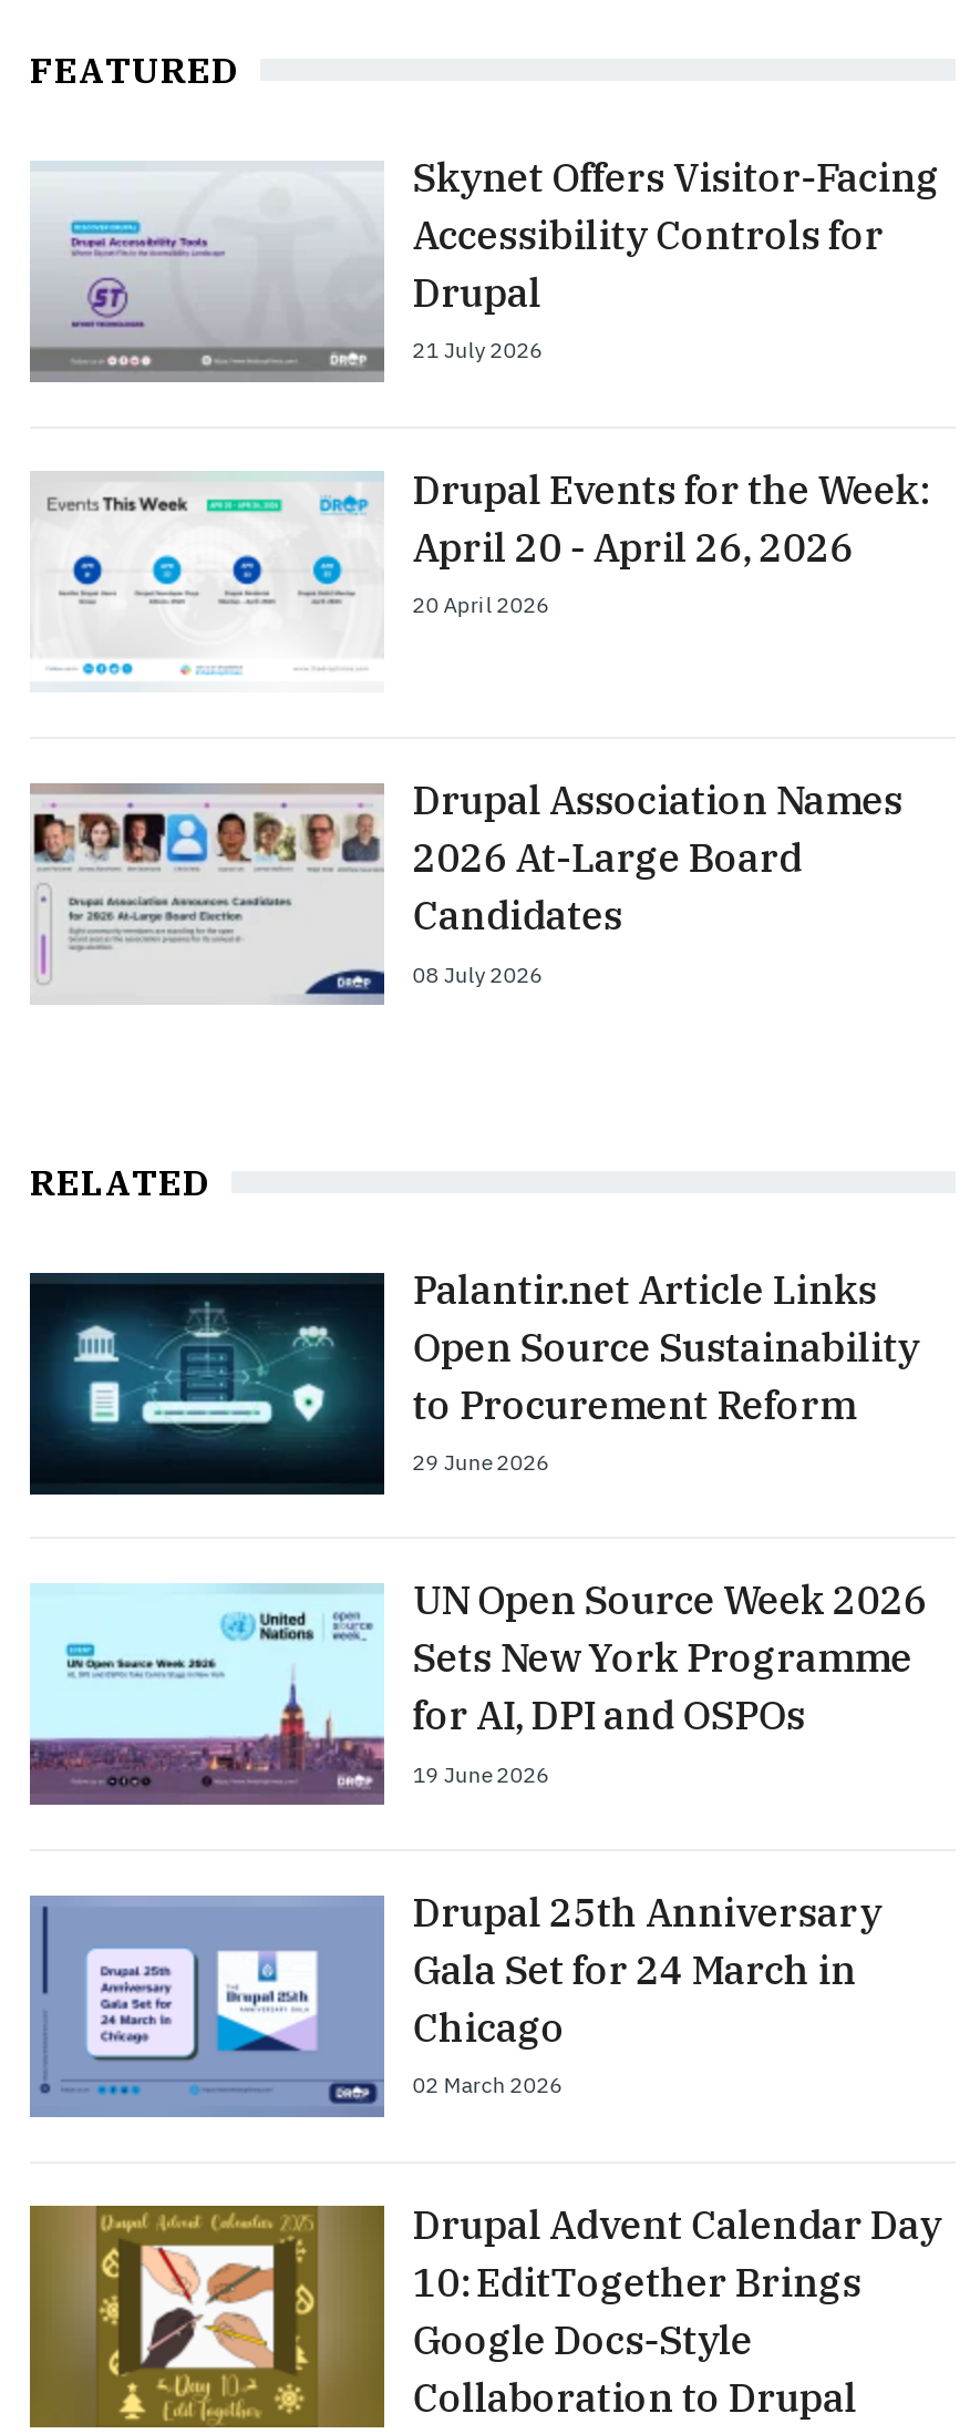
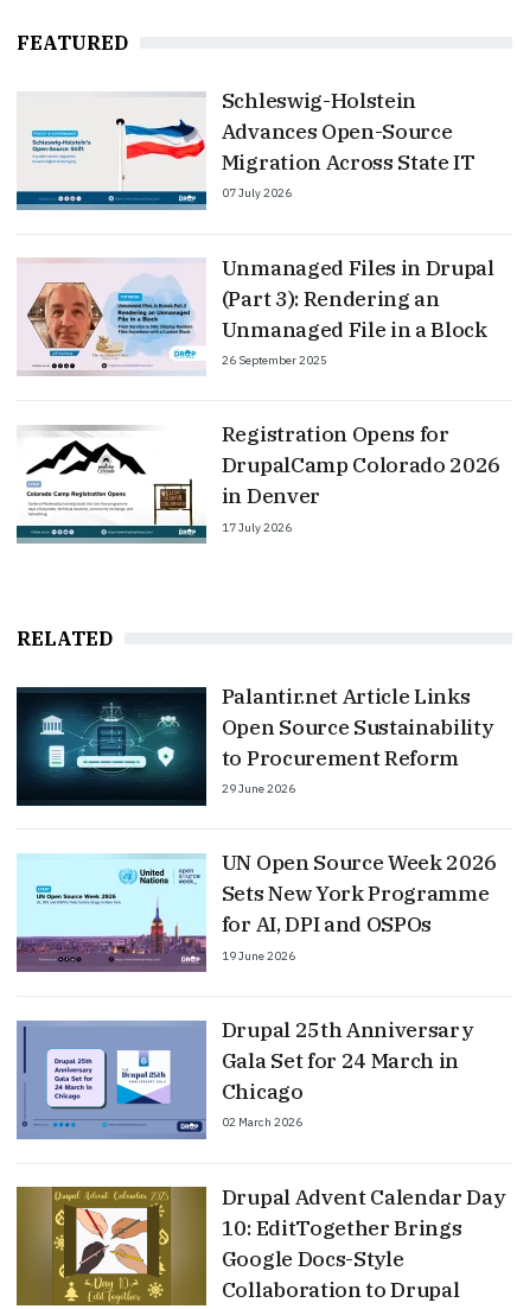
[28,152,940,378] [image] | Skynet Offers Visitor-Facing | Accessibility Controls for | Drupal | 21 July 2026 -> [15,87,475,208] [image] | Schleswig-Holstein | Advances Open-Source | Migration Across State IT | 07 July 2026
[45,463,927,690] [image] | Drupal Events for the Week: | April 20 - April 26, 2026 | 20 April 2026 -> [25,253,494,376] [image] | Unmanaged Files in Drupal | (Part 3): Rendering an | Unmanaged File in a Block | 26 September 2025
[30,775,903,1003] [image] | Drupal Association Names | 2026 At-Large Board | Candidates | 08 July 2026 -> [15,420,501,544] [image] | Registration Opens for | DrupalCamp Colorado 2026 | in Denver | 17 July 2026

